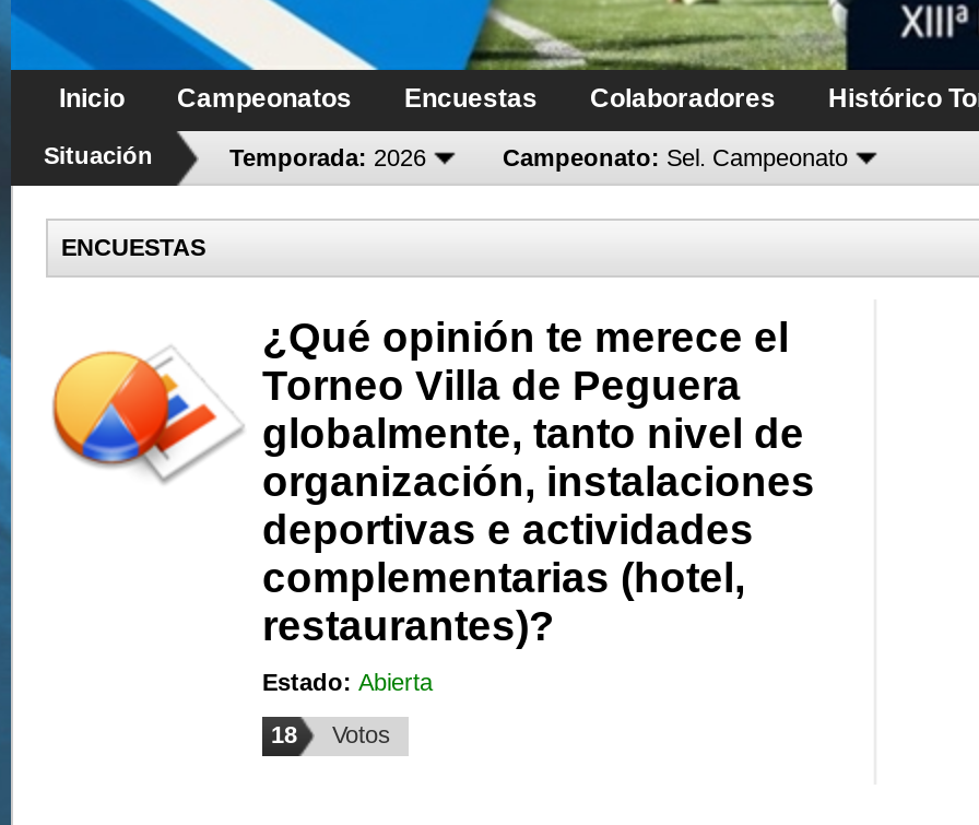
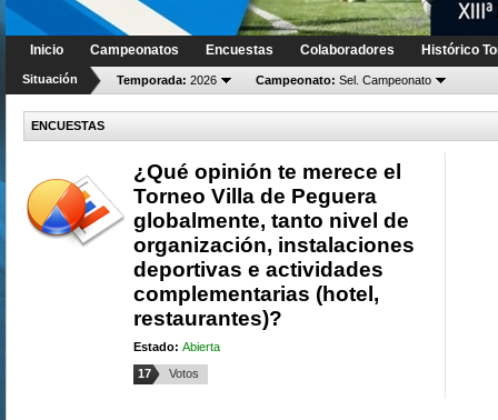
[271,721,391,747] 18 Votos -> [138,367,199,380] 17 Votos

